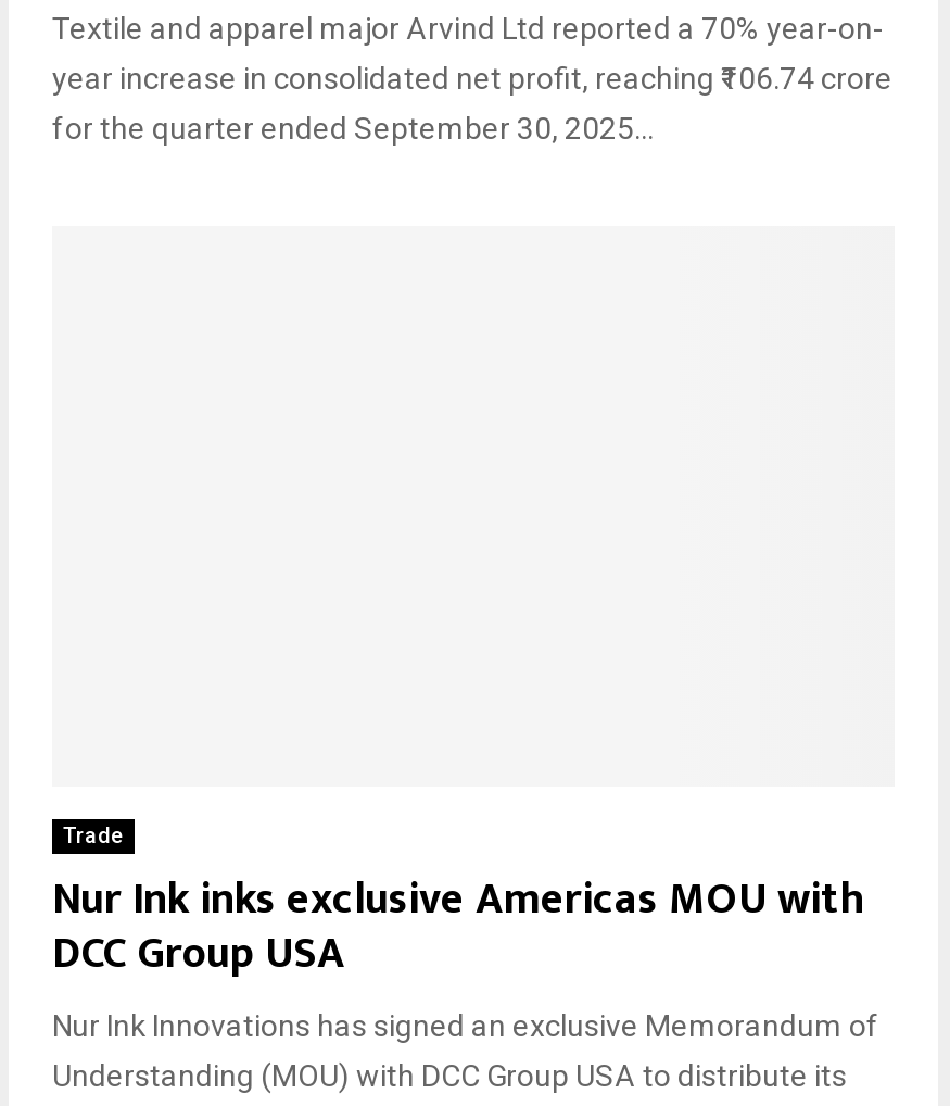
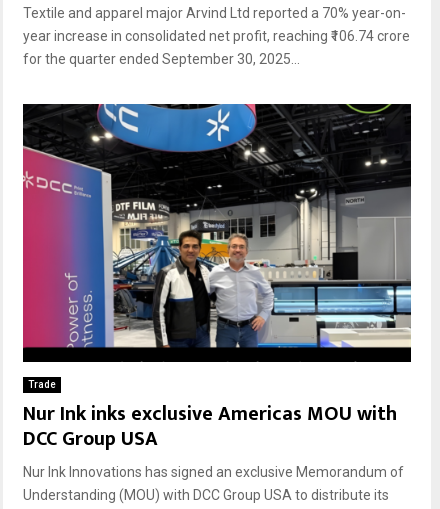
none -> [22,103,412,363] [image]

